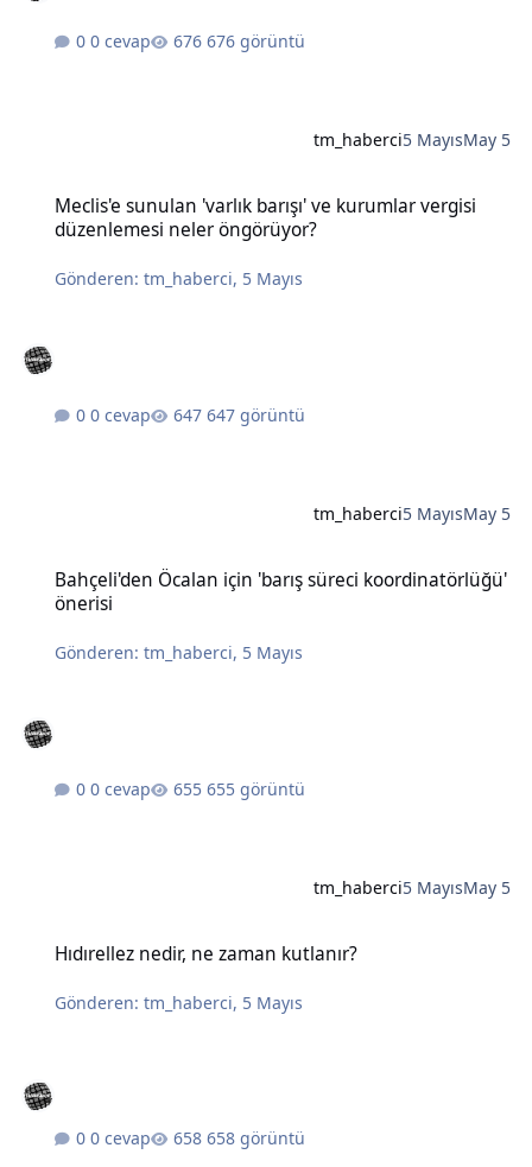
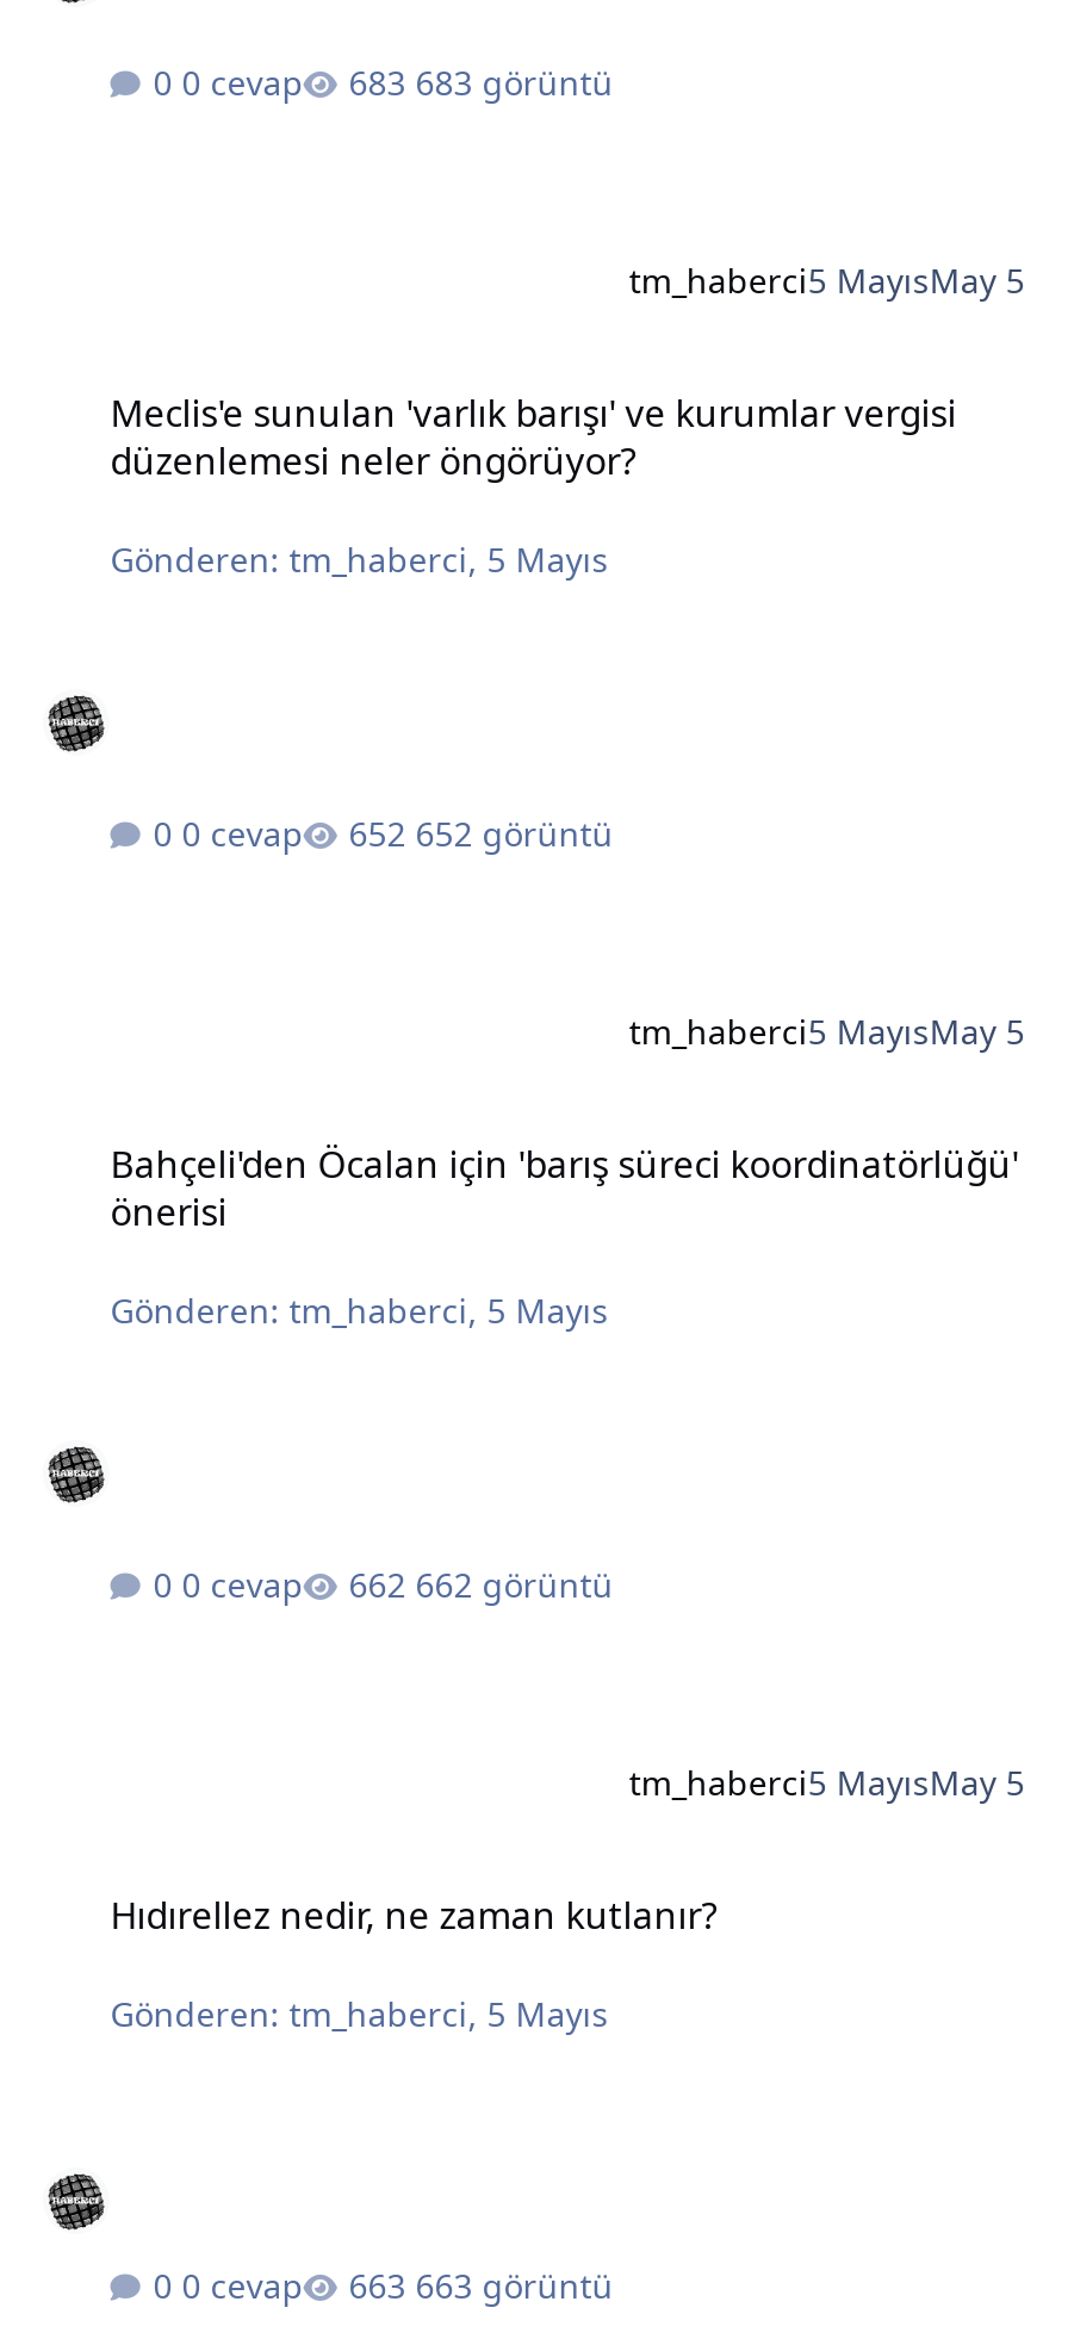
[207,29,305,52] 676 görüntü -> [415,59,613,104] 683 görüntü
[207,403,305,426] 647 görüntü -> [415,810,613,855] 652 görüntü
[207,777,305,800] 655 görüntü -> [415,1561,613,1606] 662 görüntü
[207,1127,305,1150] 658 görüntü -> [415,2264,613,2309] 663 görüntü

